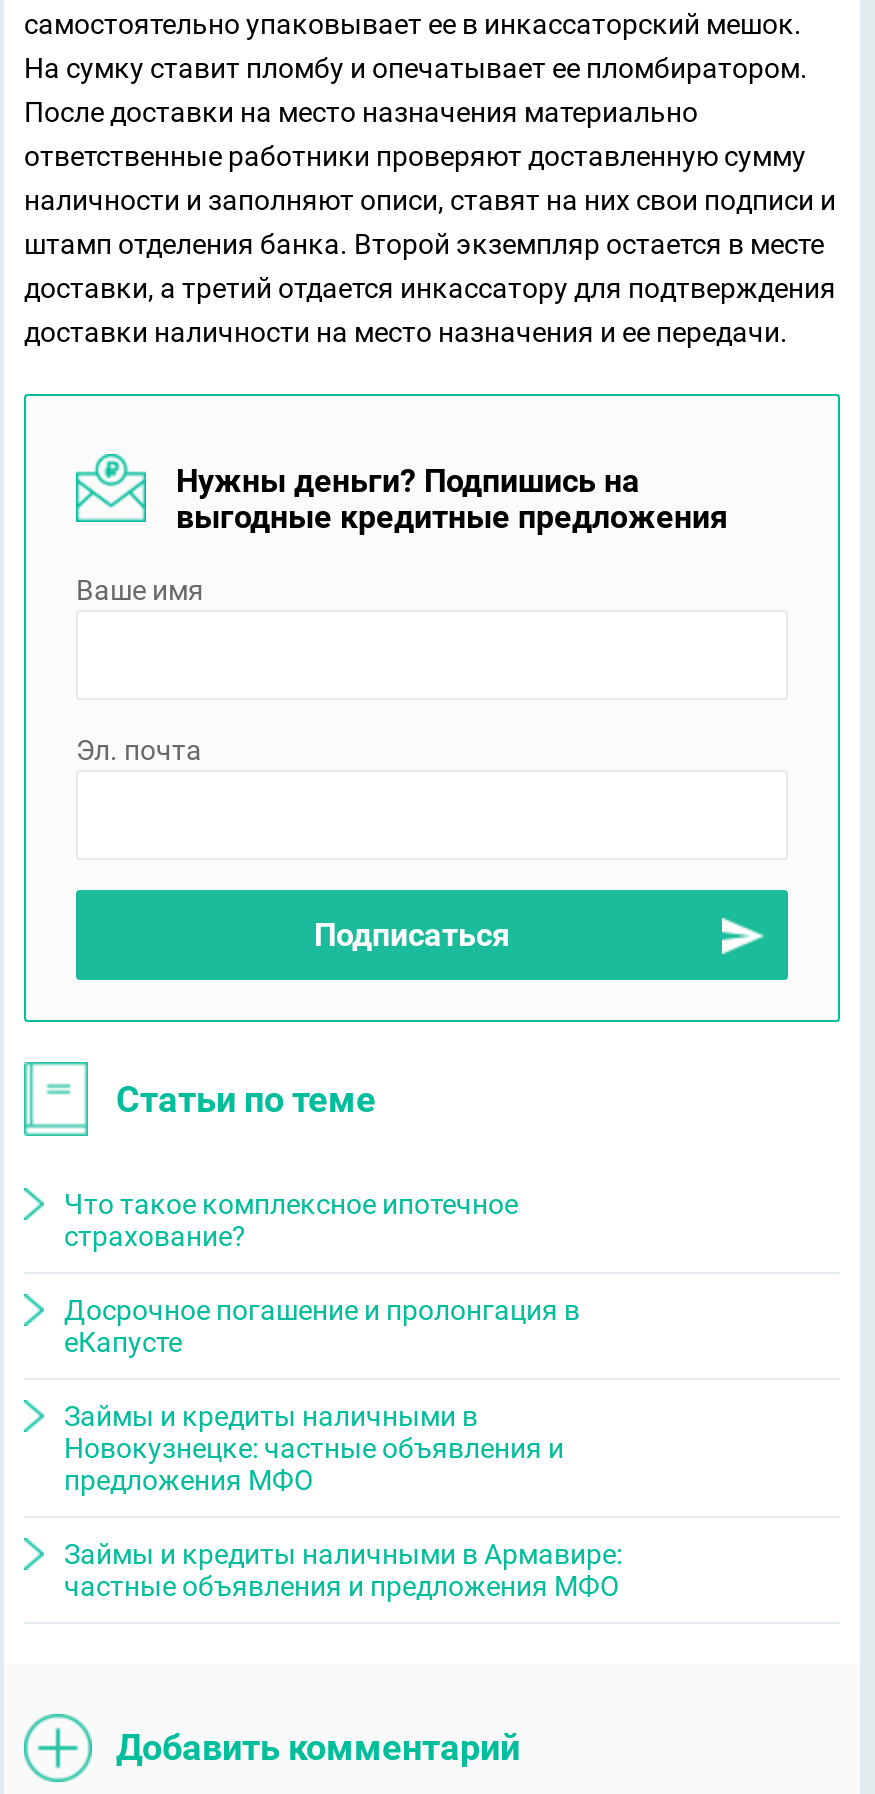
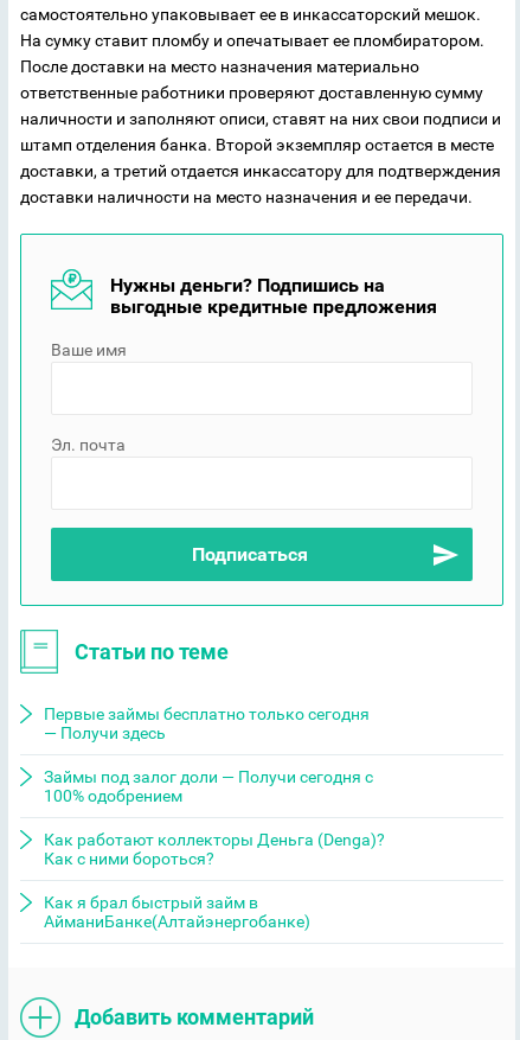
[64,1188,518,1252] Что такое комплексное ипотечное | страхование? -> [44,704,370,742] Первые займы бесплатно только сегодня | — Получи здесь
[64,1294,580,1358] Досрочное погашение и пролонгация в | еКапусте -> [44,767,373,805] Займы под залог доли — Получи сегодня с | 100% одобрением
[64,1400,564,1496] Займы и кредиты наличными в | Новокузнецке: частные объявления и | предложения МФО -> [44,830,385,868] Как работают коллекторы Деньга (Denga)? | Как с ними бороться?
[64,1538,622,1602] Займы и кредиты наличными в Армавире: | частные объявления и предложения МФО -> [44,893,310,931] Как я брал быстрый займ в | АйманиБанке(Алтайэнергобанке)

